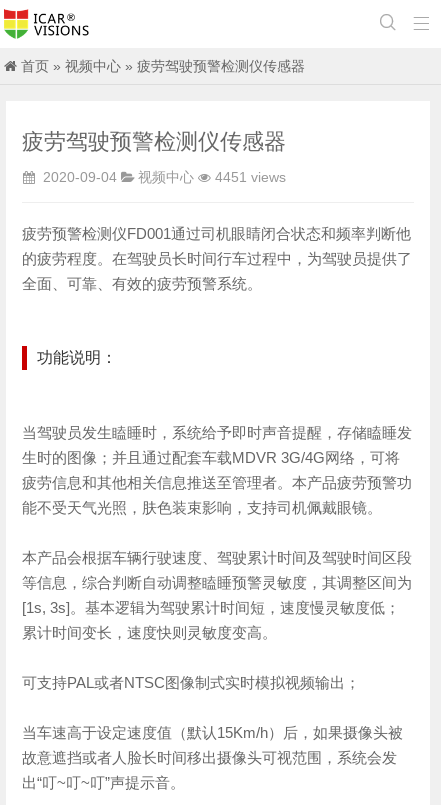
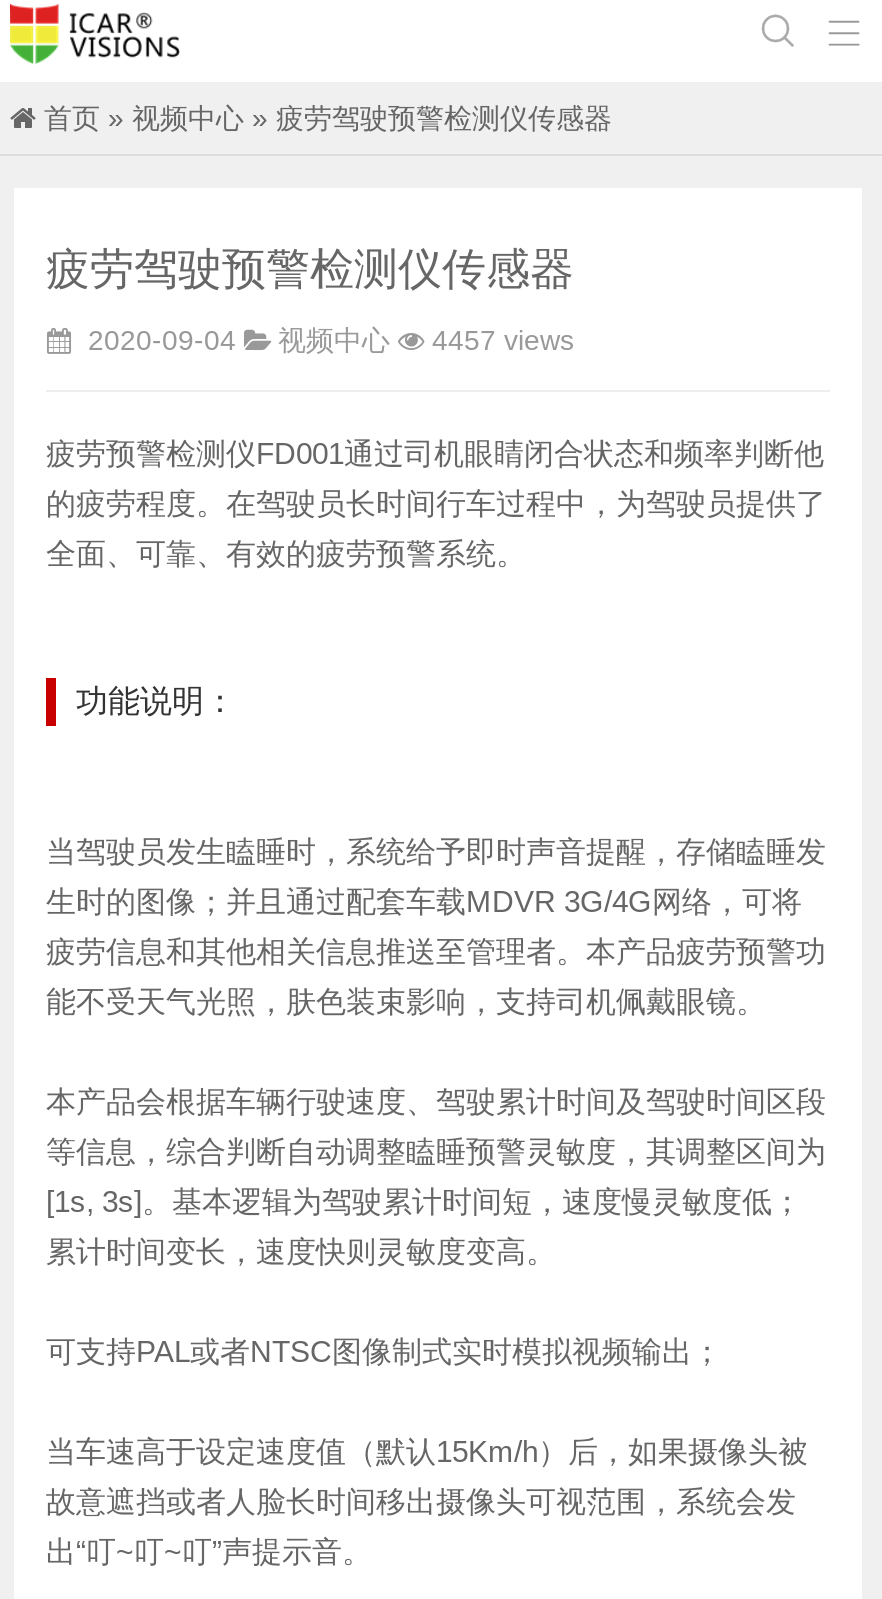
[39,169,286,185] 2020-09-04 视频中心 4451 views -> [80,324,574,356] 2020-09-04 视频中心 4457 views

